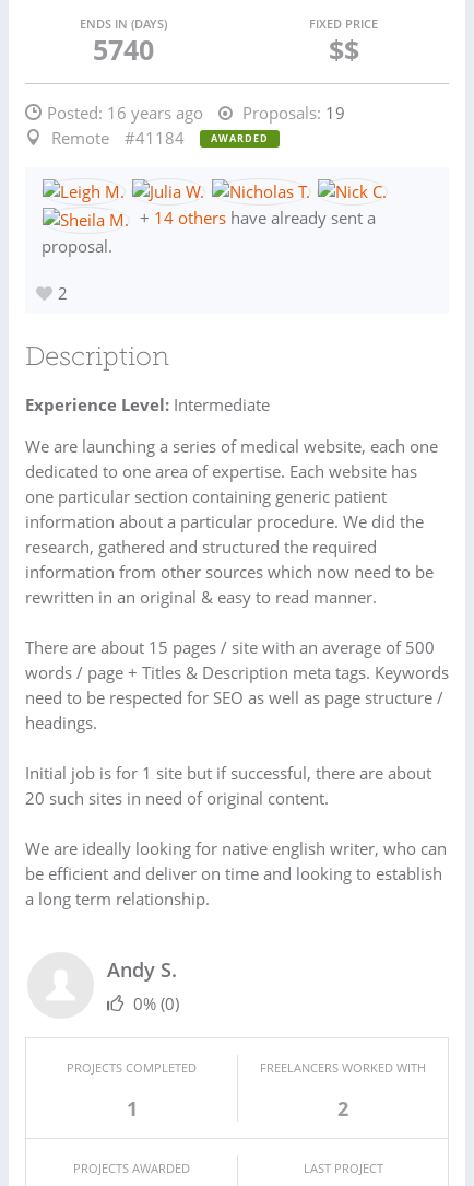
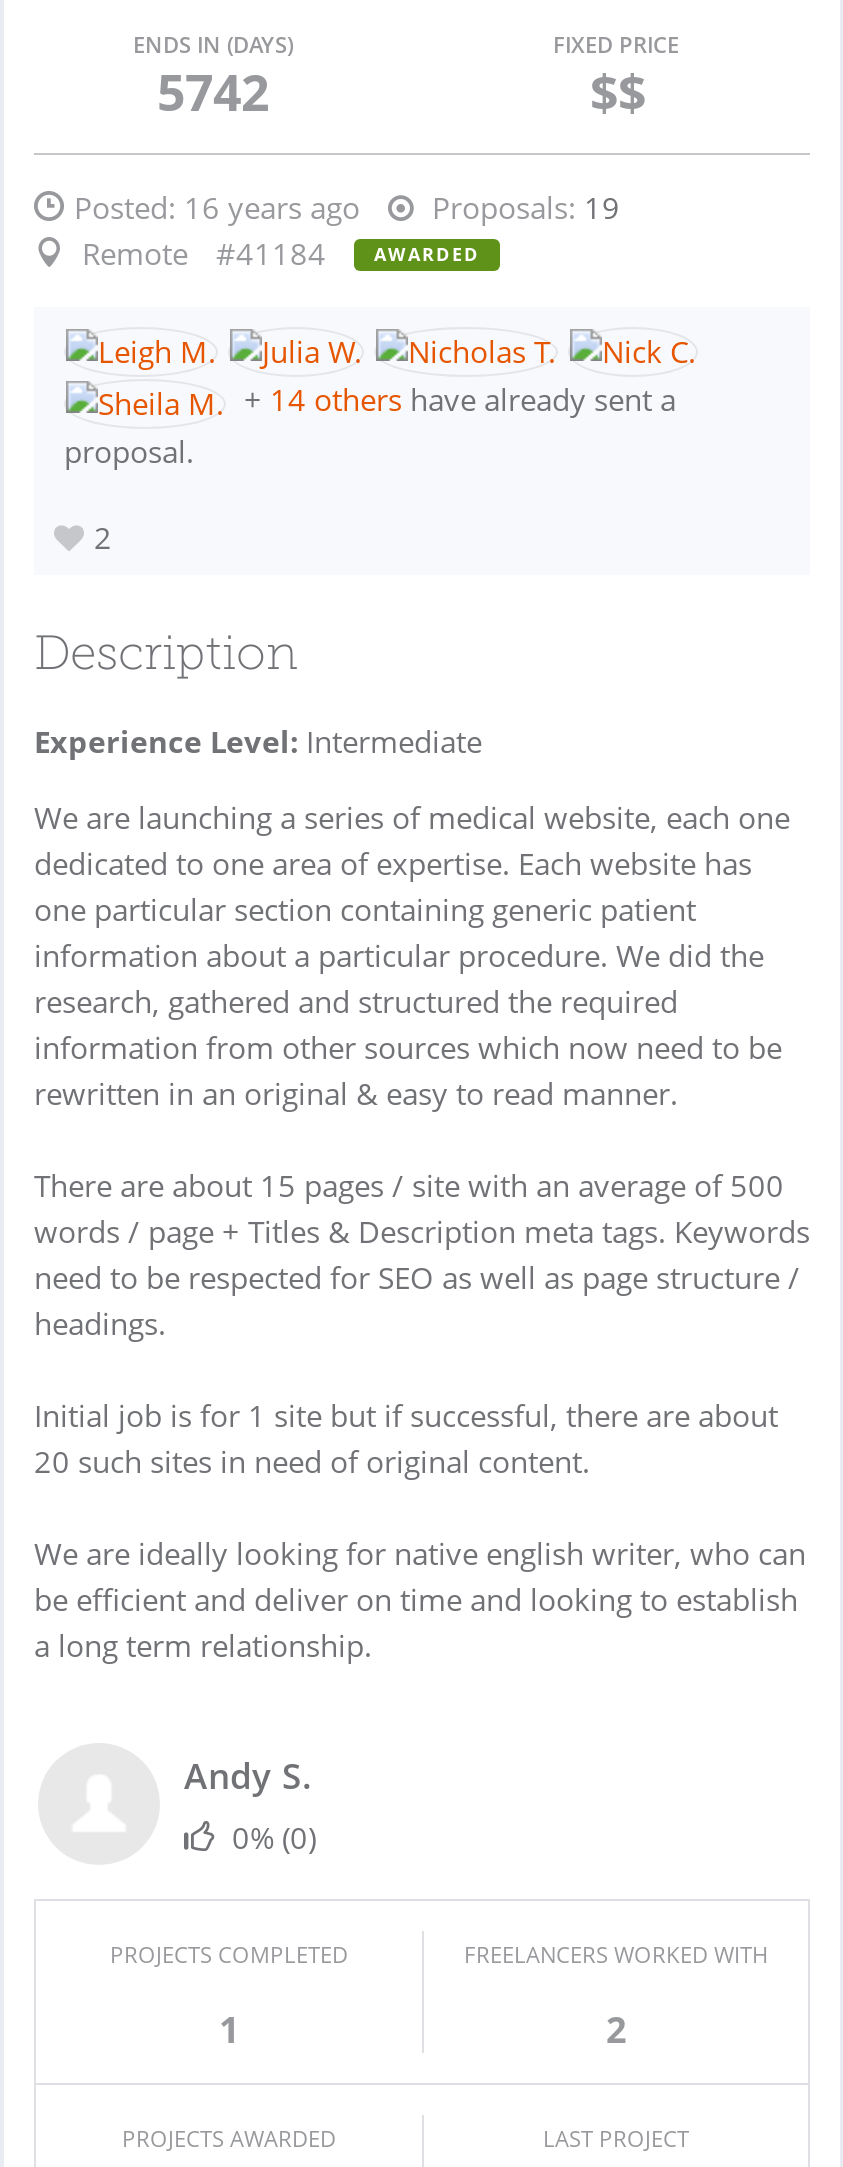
[92,31,153,68] 5740 -> [157,57,269,125] 5742

